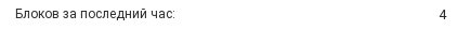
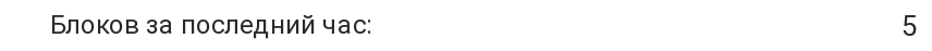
[439,6,446,22] 4 -> [902,9,917,42] 5

